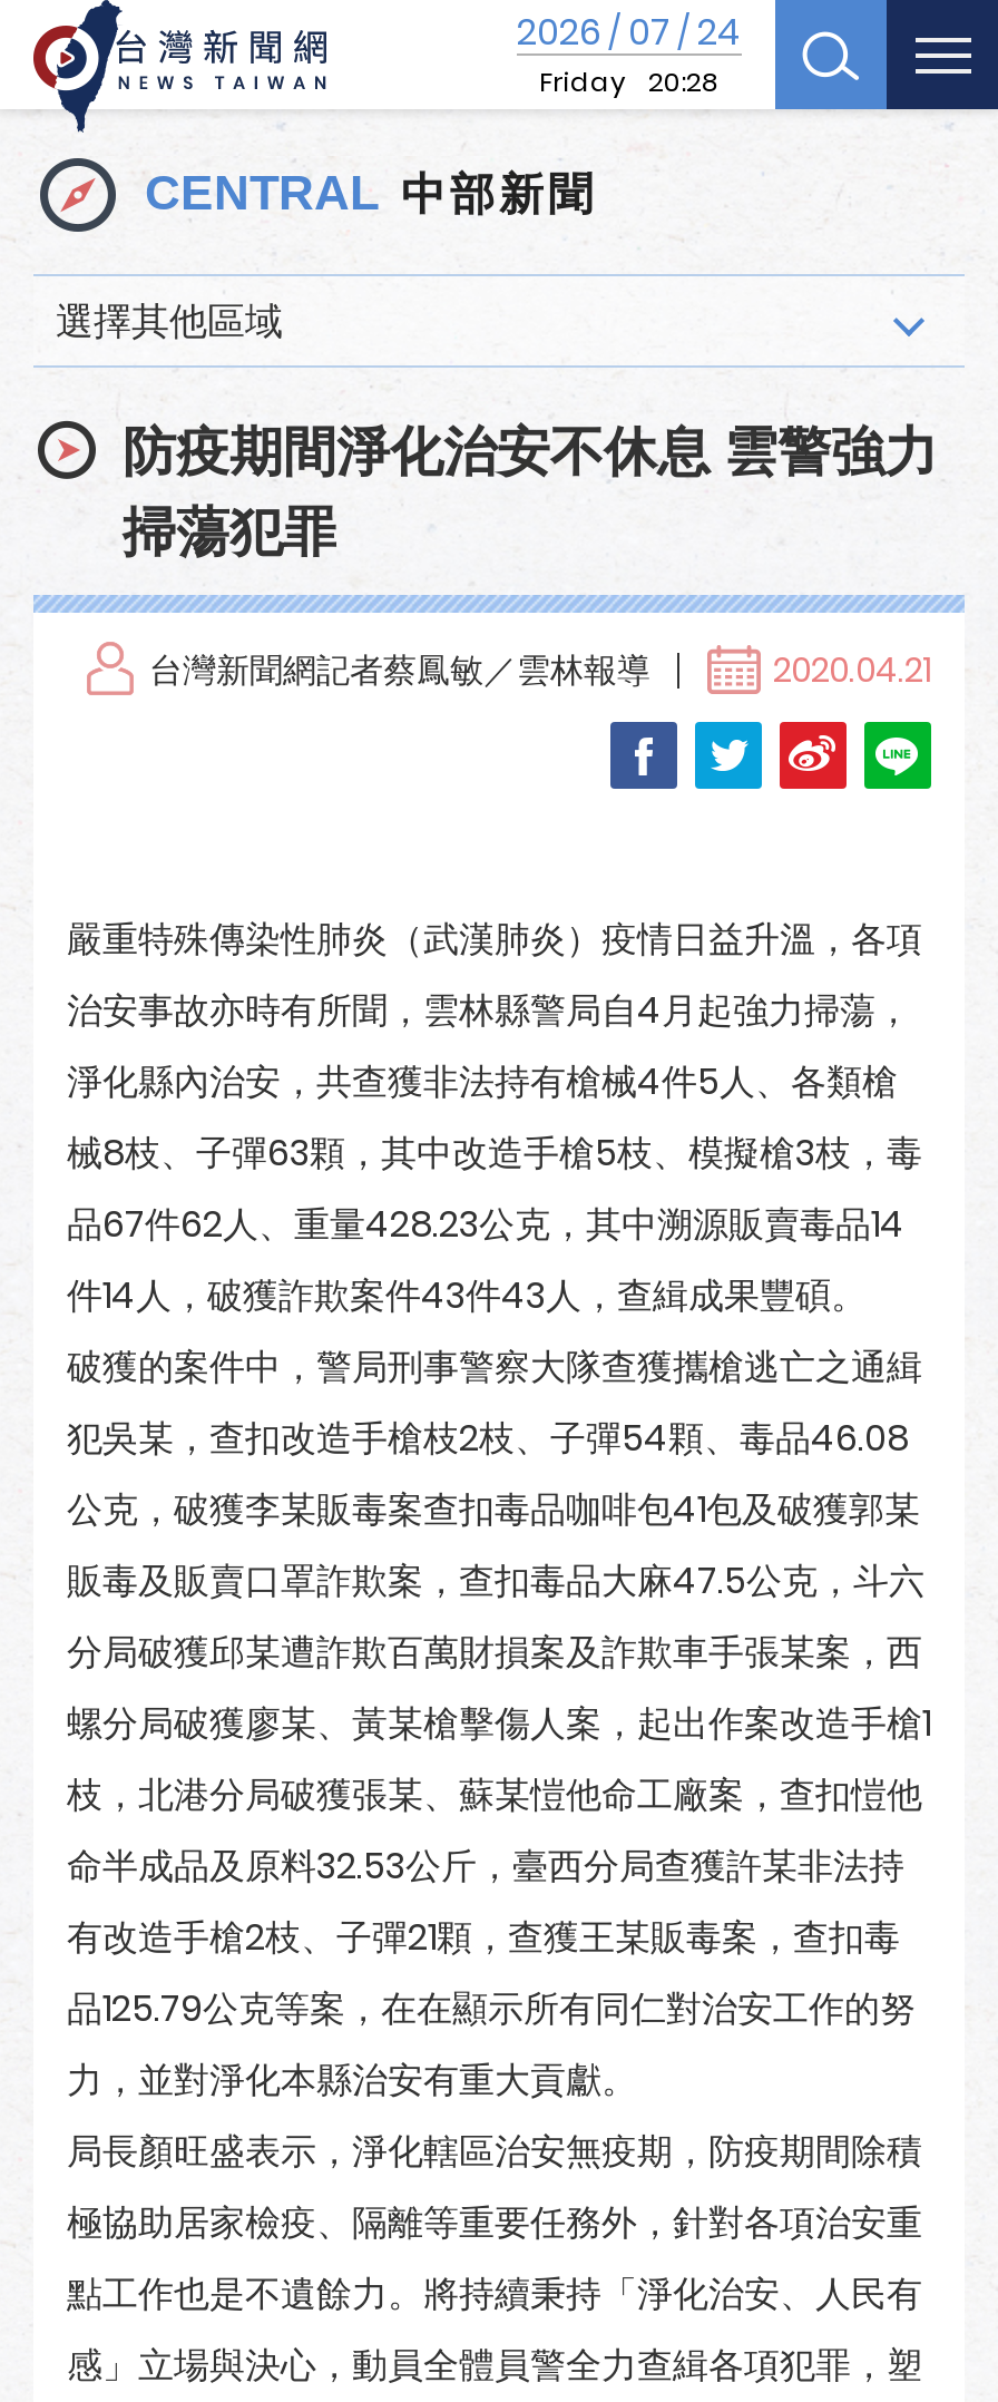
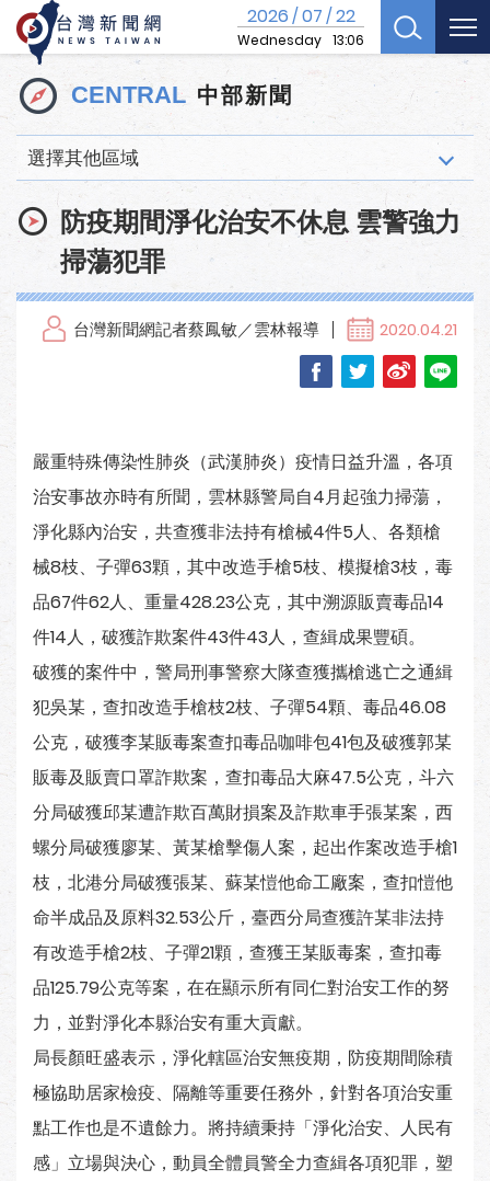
[517,7,742,100] 2026 / 07 / 24 | Friday 20:28 -> [237,3,364,49] 2026 / 07 / 22 | Wednesday 13:06

